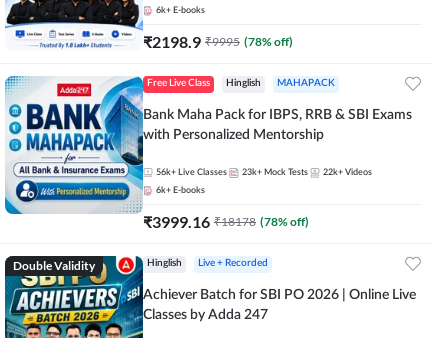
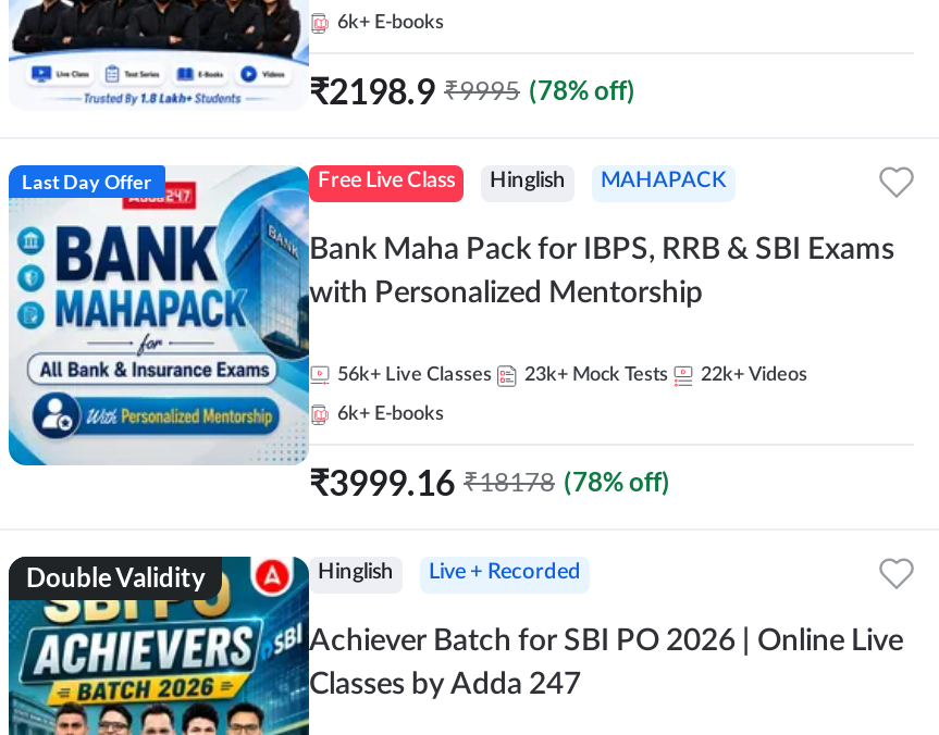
none -> [22,170,152,194] Last Day Offer

